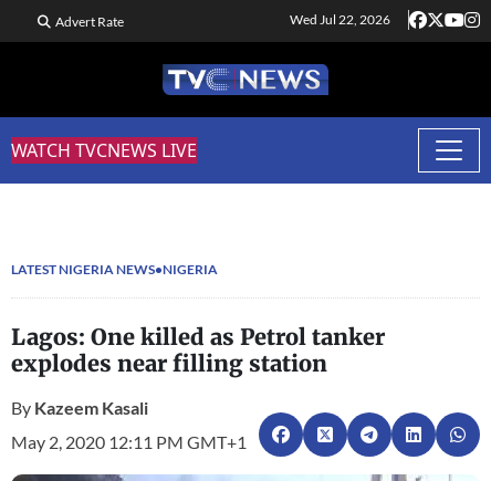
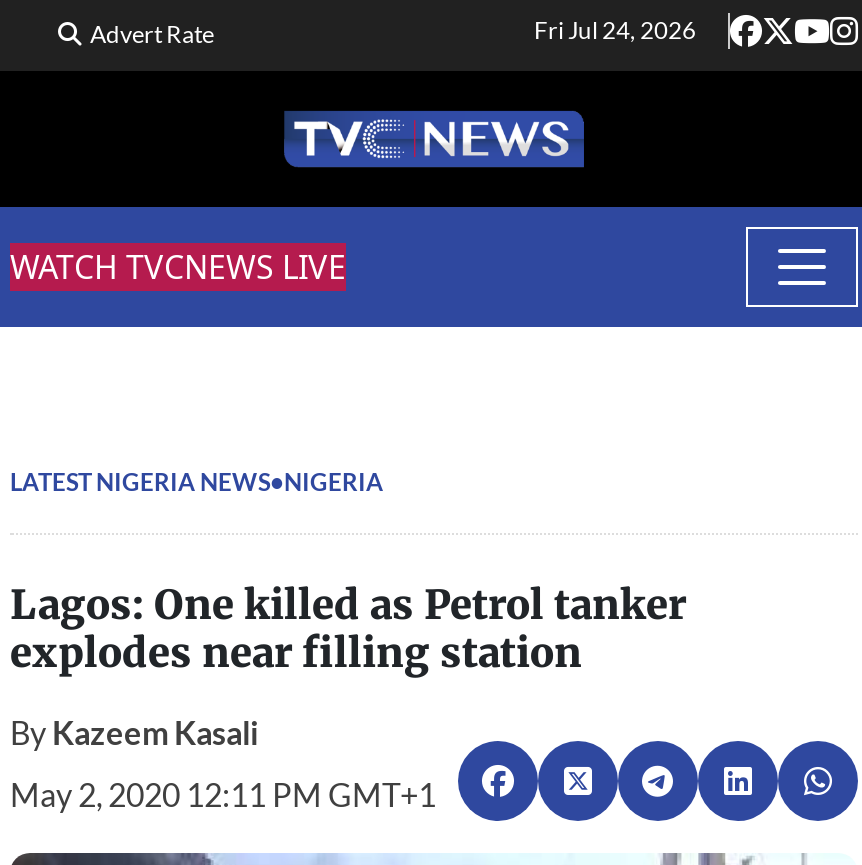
[290,11,390,28] Wed Jul 22, 2026 -> [534,15,696,45] Fri Jul 24, 2026

